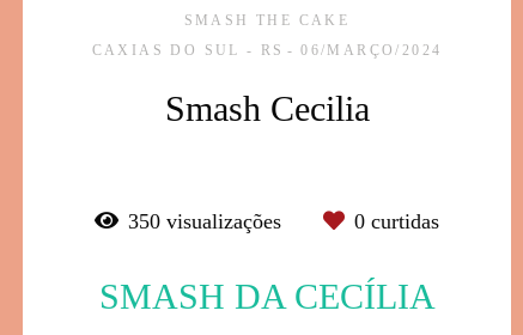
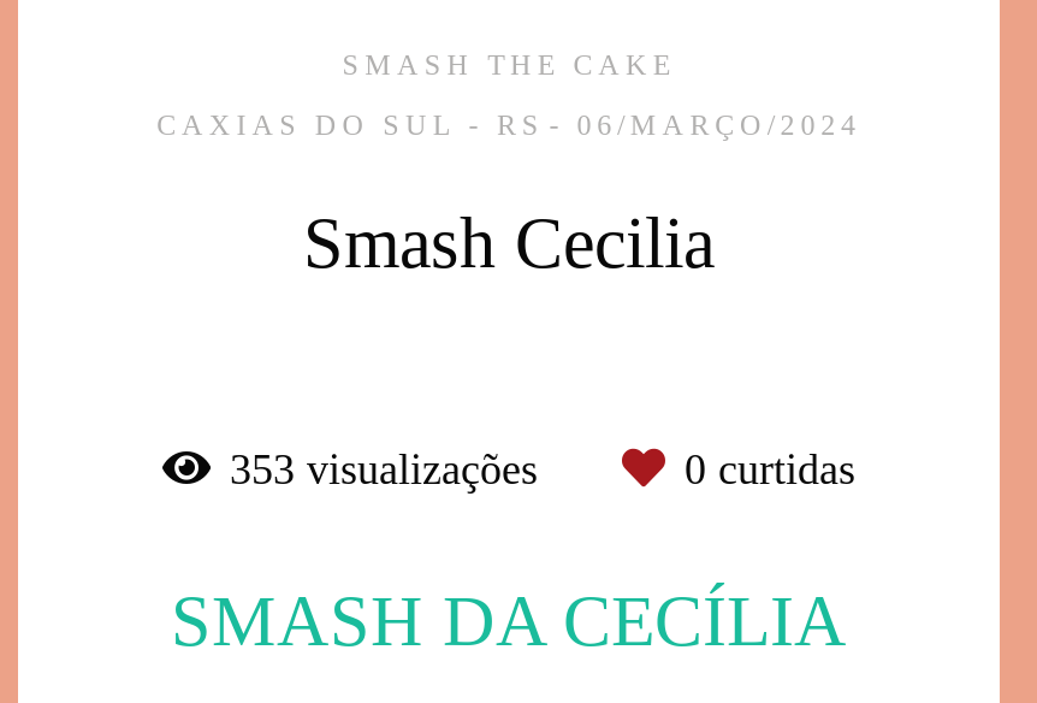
[128,209,287,233] 350 visualizações -> [230,445,550,493] 353 visualizações

